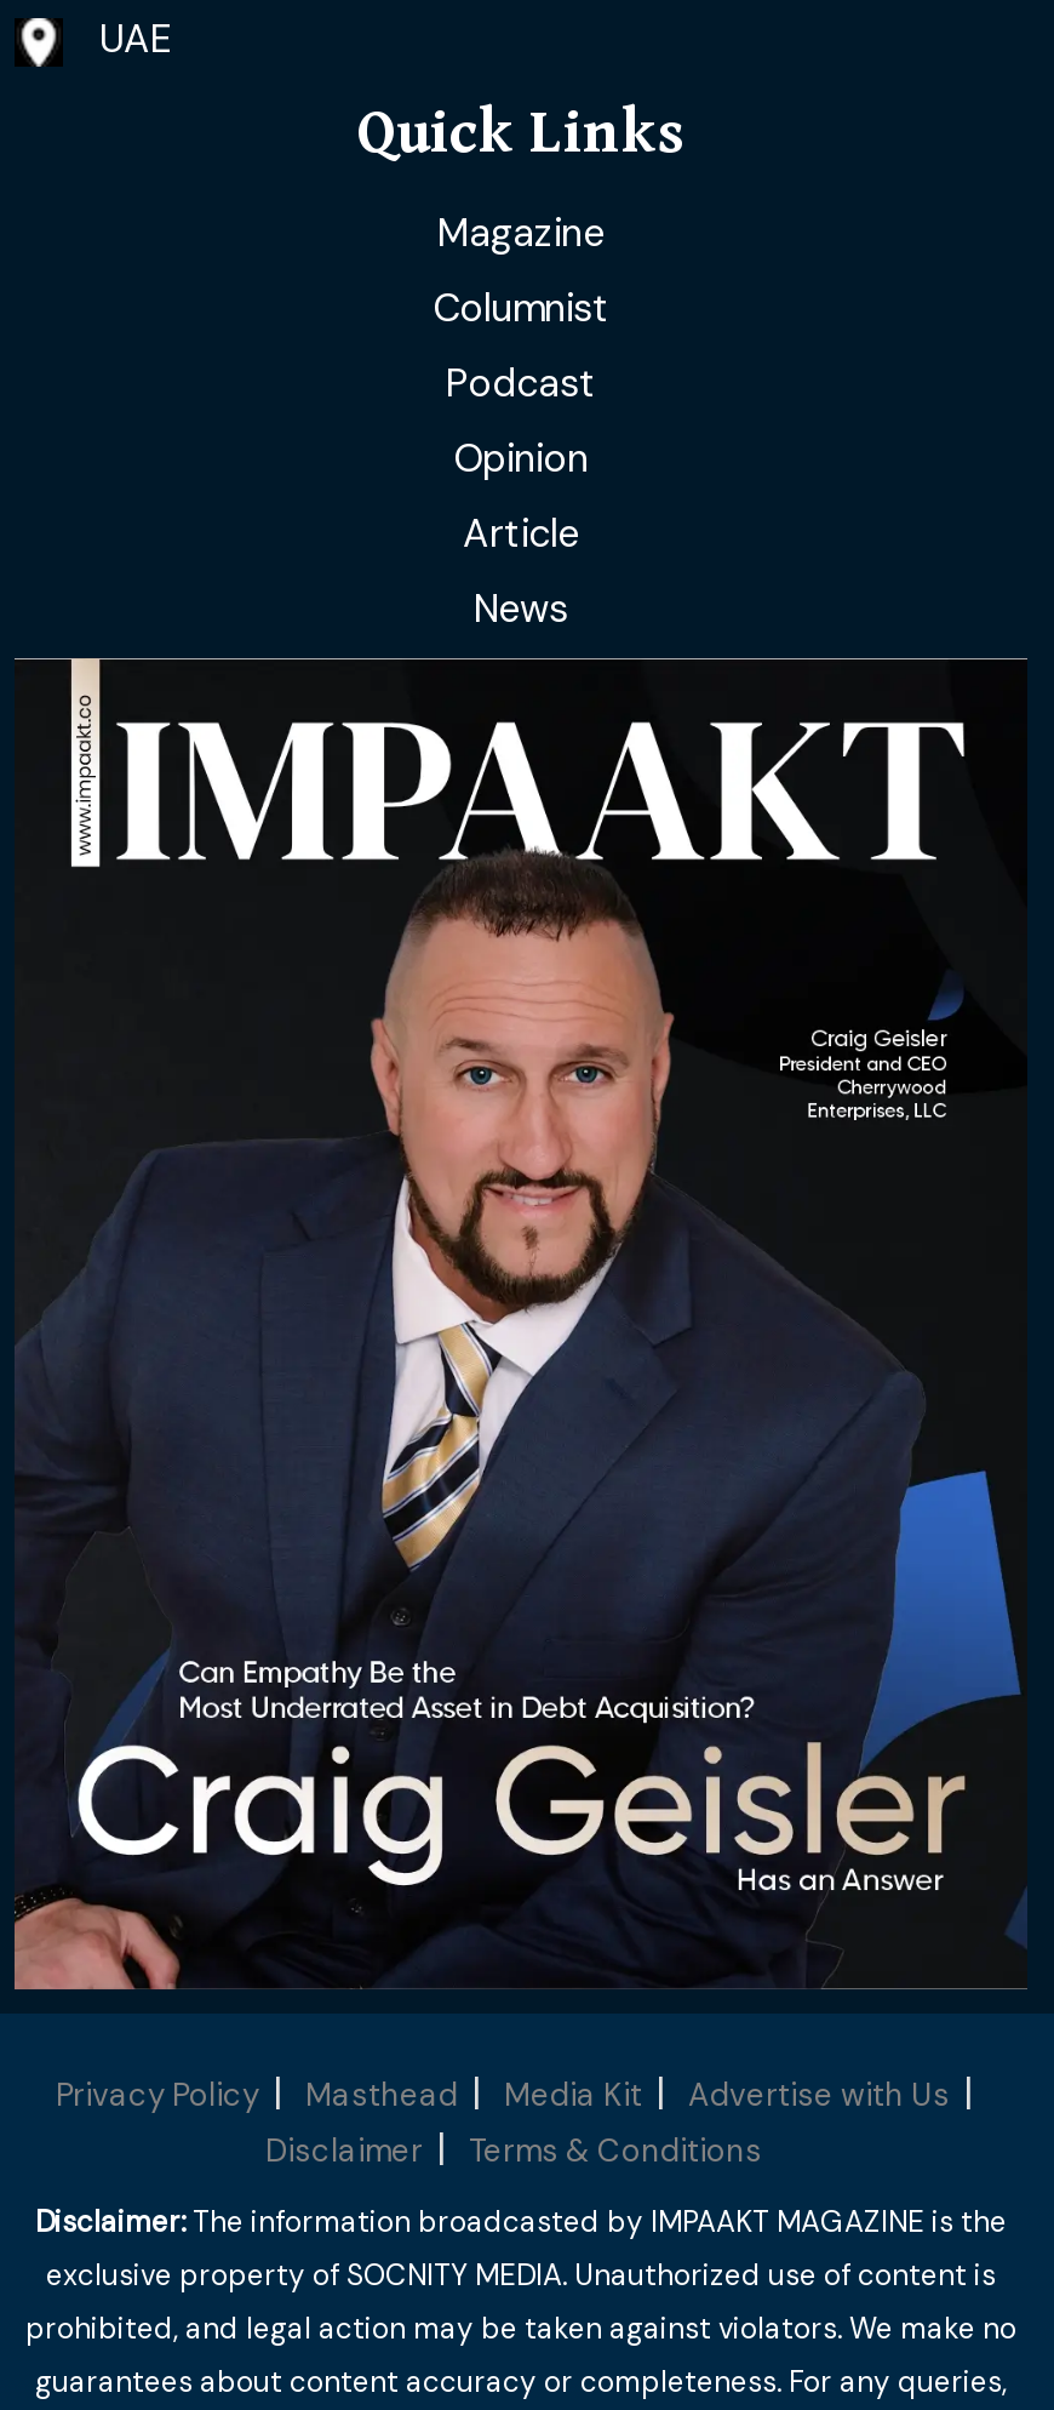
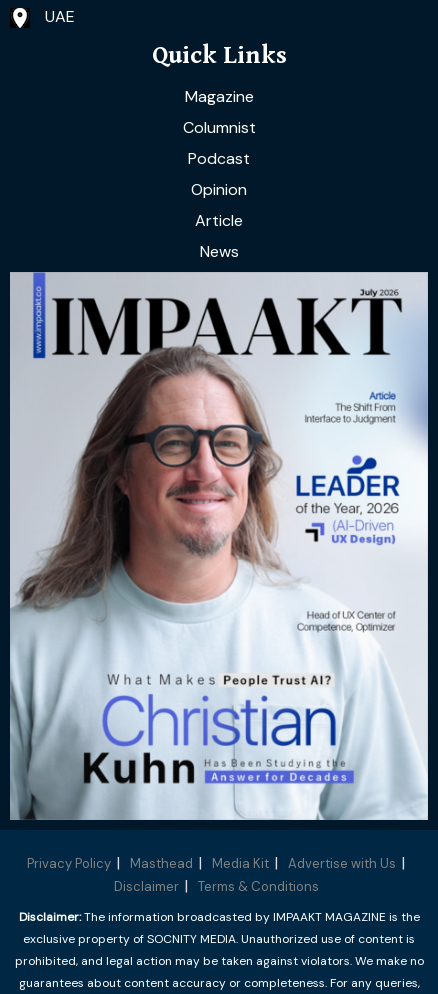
[15,656,1027,1989] [image] -> [9,271,429,821] [image]

